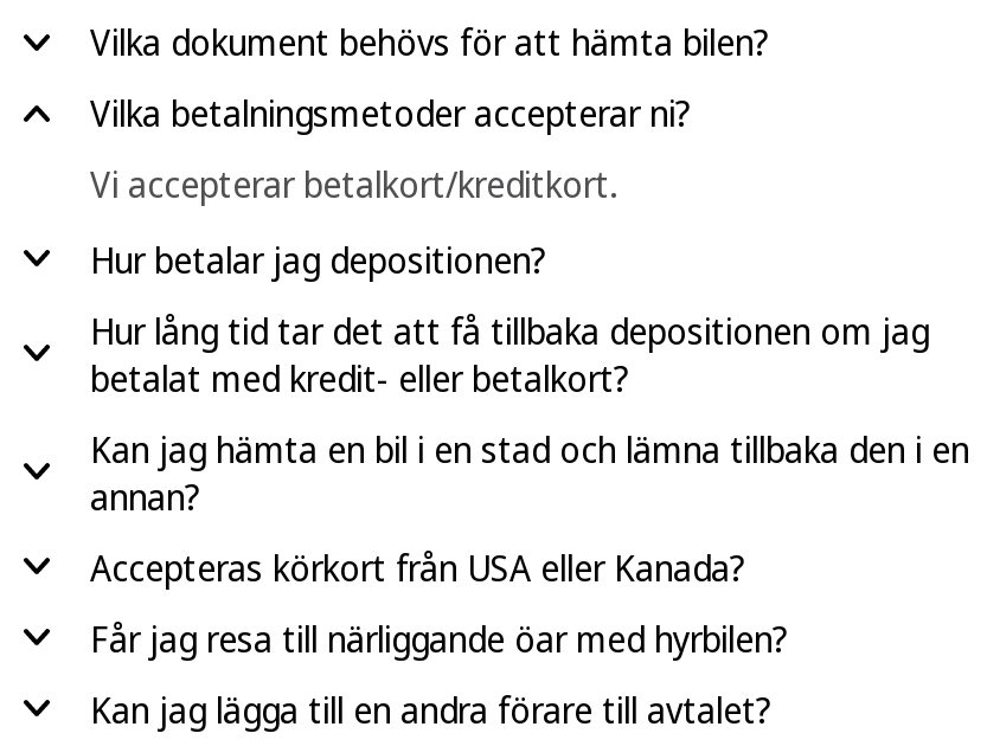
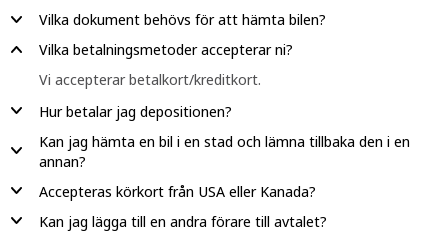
[90,307,929,401] Hur lång tid tar det att få tillbaka depositionen om jag | betalat med kredit- eller betalkort? -> none
[90,615,789,662] Får jag resa till närliggande öar med hyrbilen? -> none

